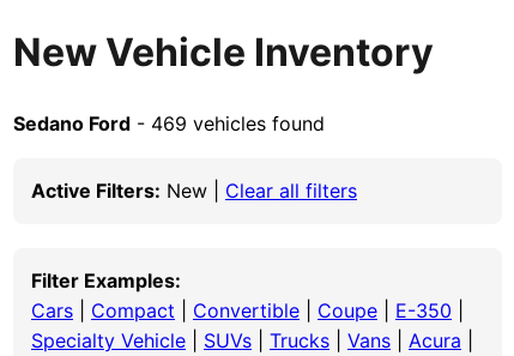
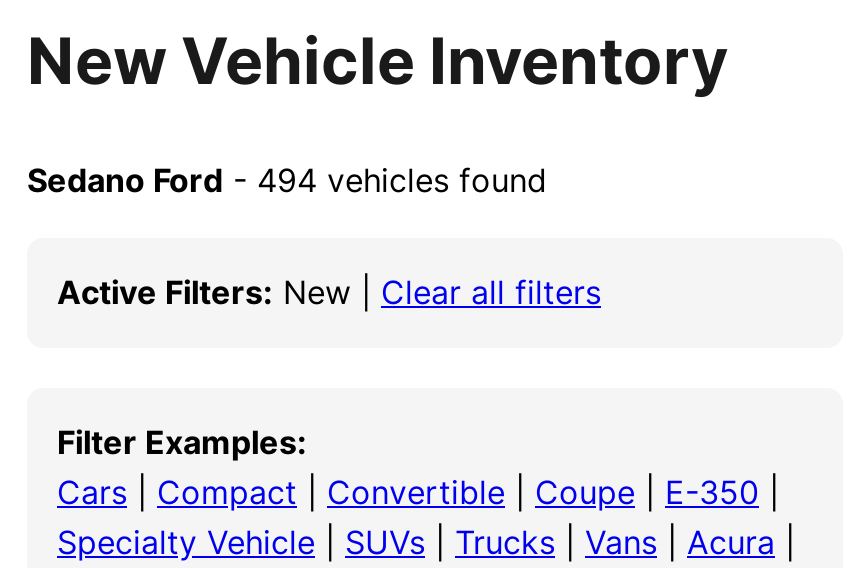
[13,111,325,135] Sedano Ford - 469 vehicles found -> [27,160,547,200] Sedano Ford - 494 vehicles found

